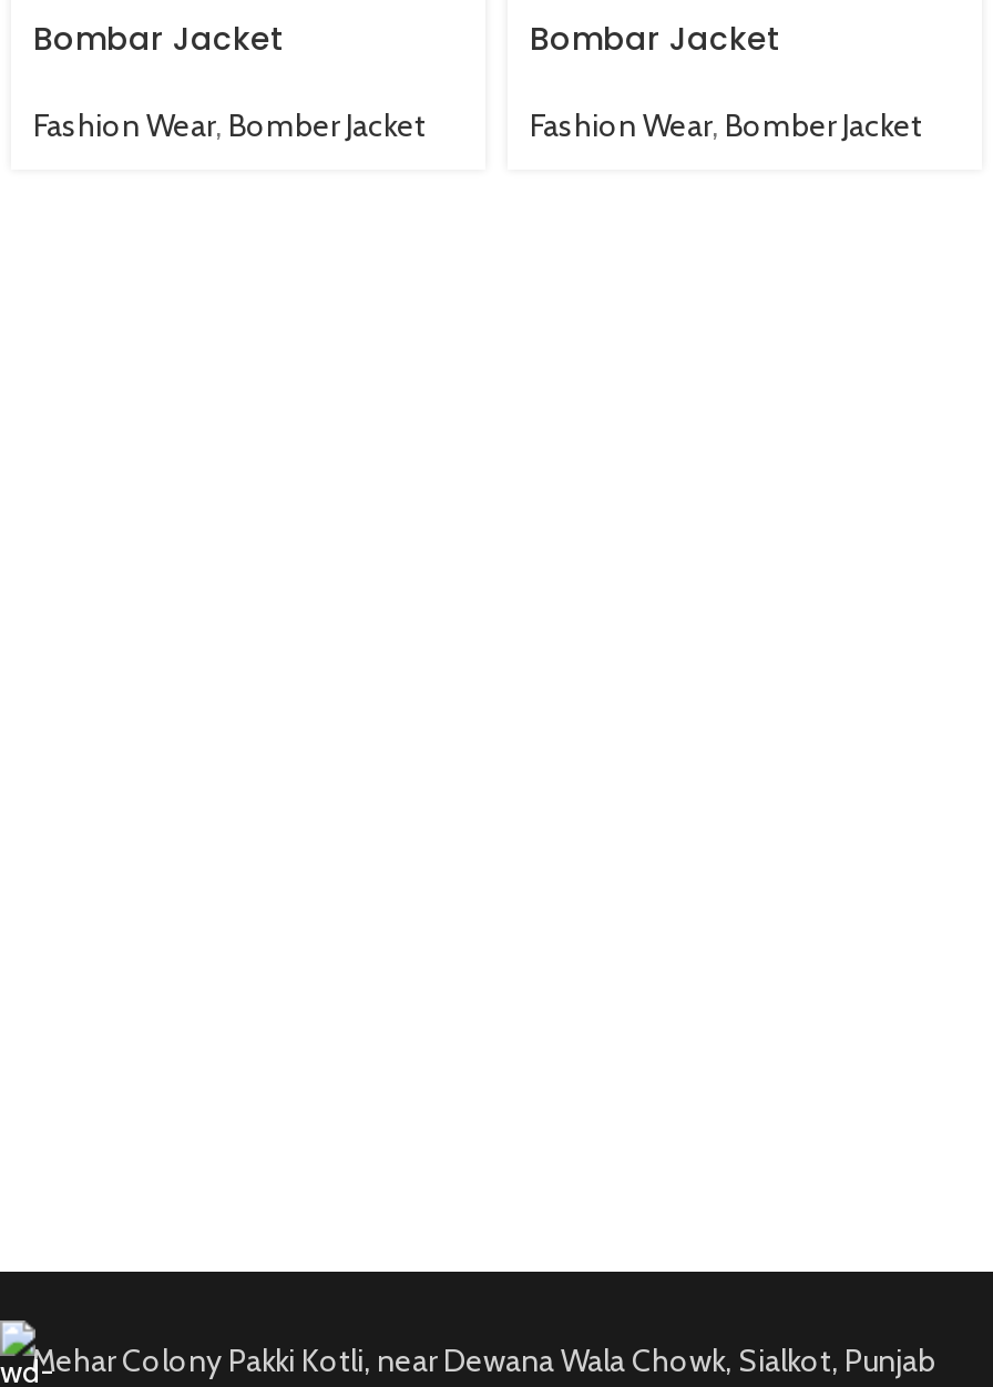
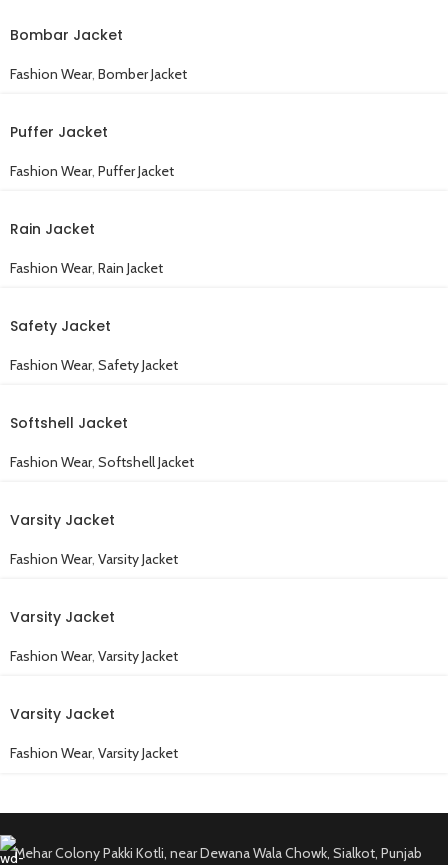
[530,16,922,145] Bombar Jacket | Fashion Wear, Bomber Jacket -> [10,122,194,762] Puffer Jacket | Fashion Wear, Puffer Jacket | Rain Jacket | Fashion Wear, Rain Jacket | Safety Jacket | Fashion Wear, Safety Jacket | Softshell Jacket | Fashion Wear, Softshell Jacket | Varsity Jacket | Fashion Wear, Varsity Jacket | Varsity Jacket | Fashion Wear, Varsity Jacket | Varsity Jacket | Fashion Wear, Varsity Jacket

